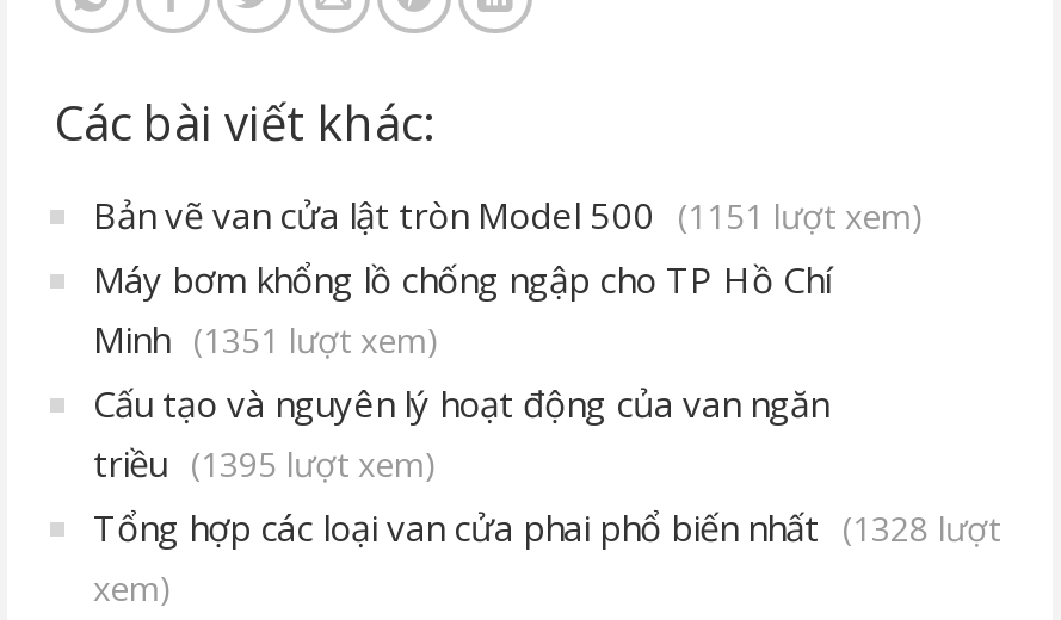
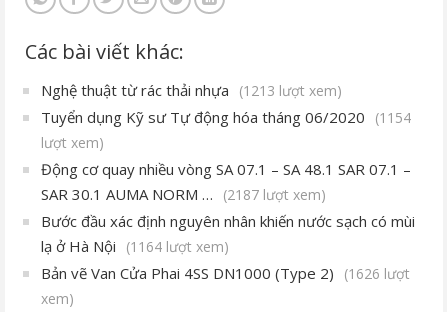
[93,191,1000,551] Bản vẽ van cửa lật tròn Model 500 (1151 lượt xem) | Máy bơm khổng lồ chống ngập cho TP Hồ Chí | Minh (1351 lượt xem) | Cấu tạo và nguyên lý hoạt động của van ngăn | triều (1395 lượt xem) | Tổng hợp các loại van cửa phai phổ biến nhất (1328 lượt -> [41,80,415,283] Nghệ thuật từ rác thải nhựa (1213 lượt xem) | Tuyển dụng Kỹ sư Tự động hóa tháng 06/2020 (1154 | lượt xem) | Động cơ quay nhiều vòng SA 07.1 – SA 48.1 SAR 07.1 – | SAR 30.1 AUMA NORM … (2187 lượt xem) | Bước đầu xác định nguyên nhân khiến nước sạch có mùi | lạ ở Hà Nội (1164 lượt xem) | Bản vẽ Van Cửa Phai 4SS DN1000 (Type 2) (1626 lượt

